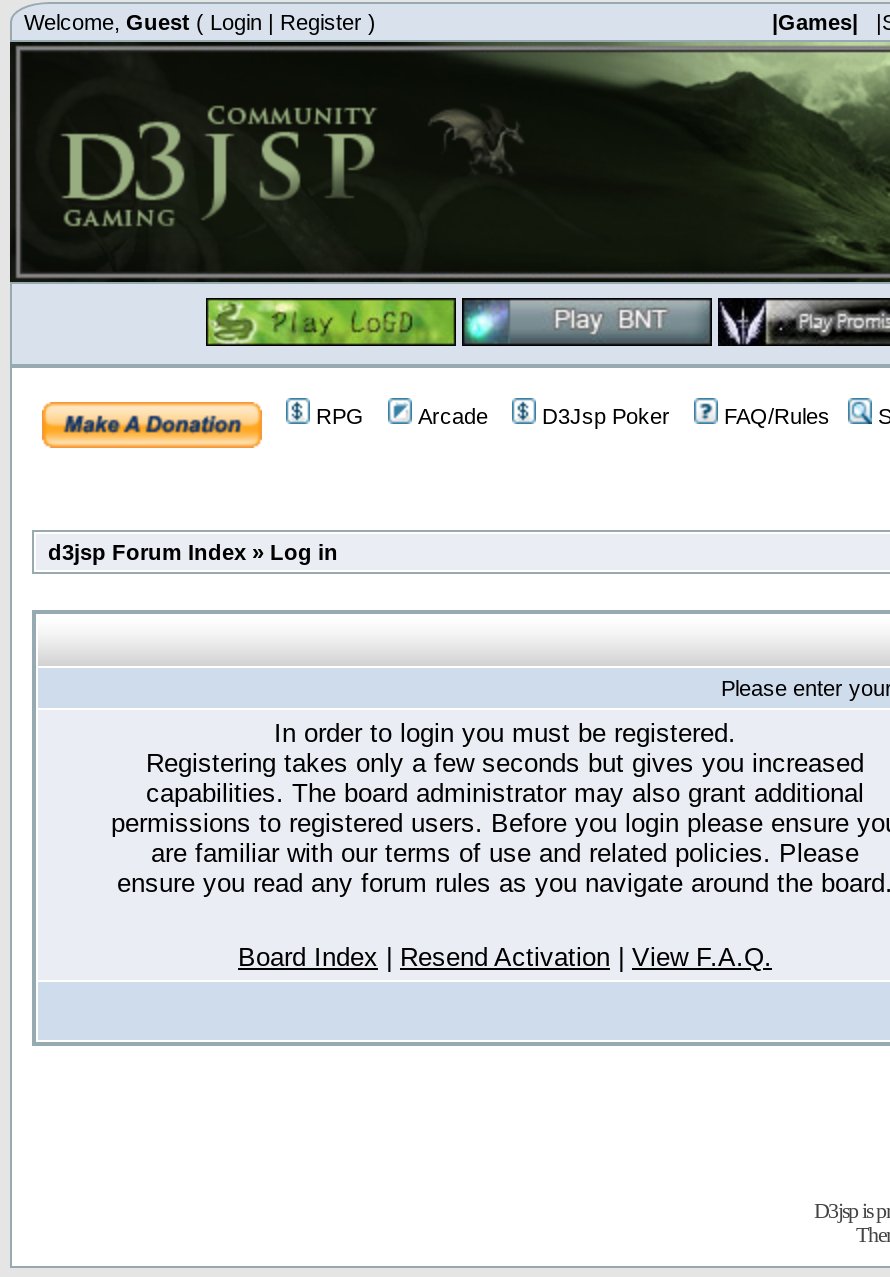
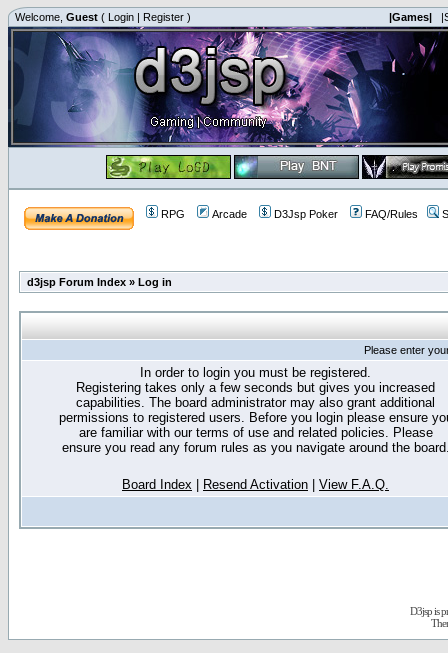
[10,40,884,284] [image] -> [8,26,445,148] [image]

